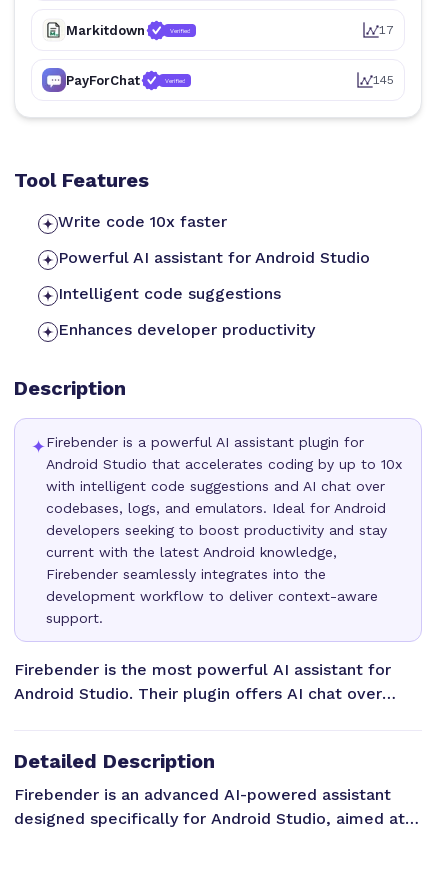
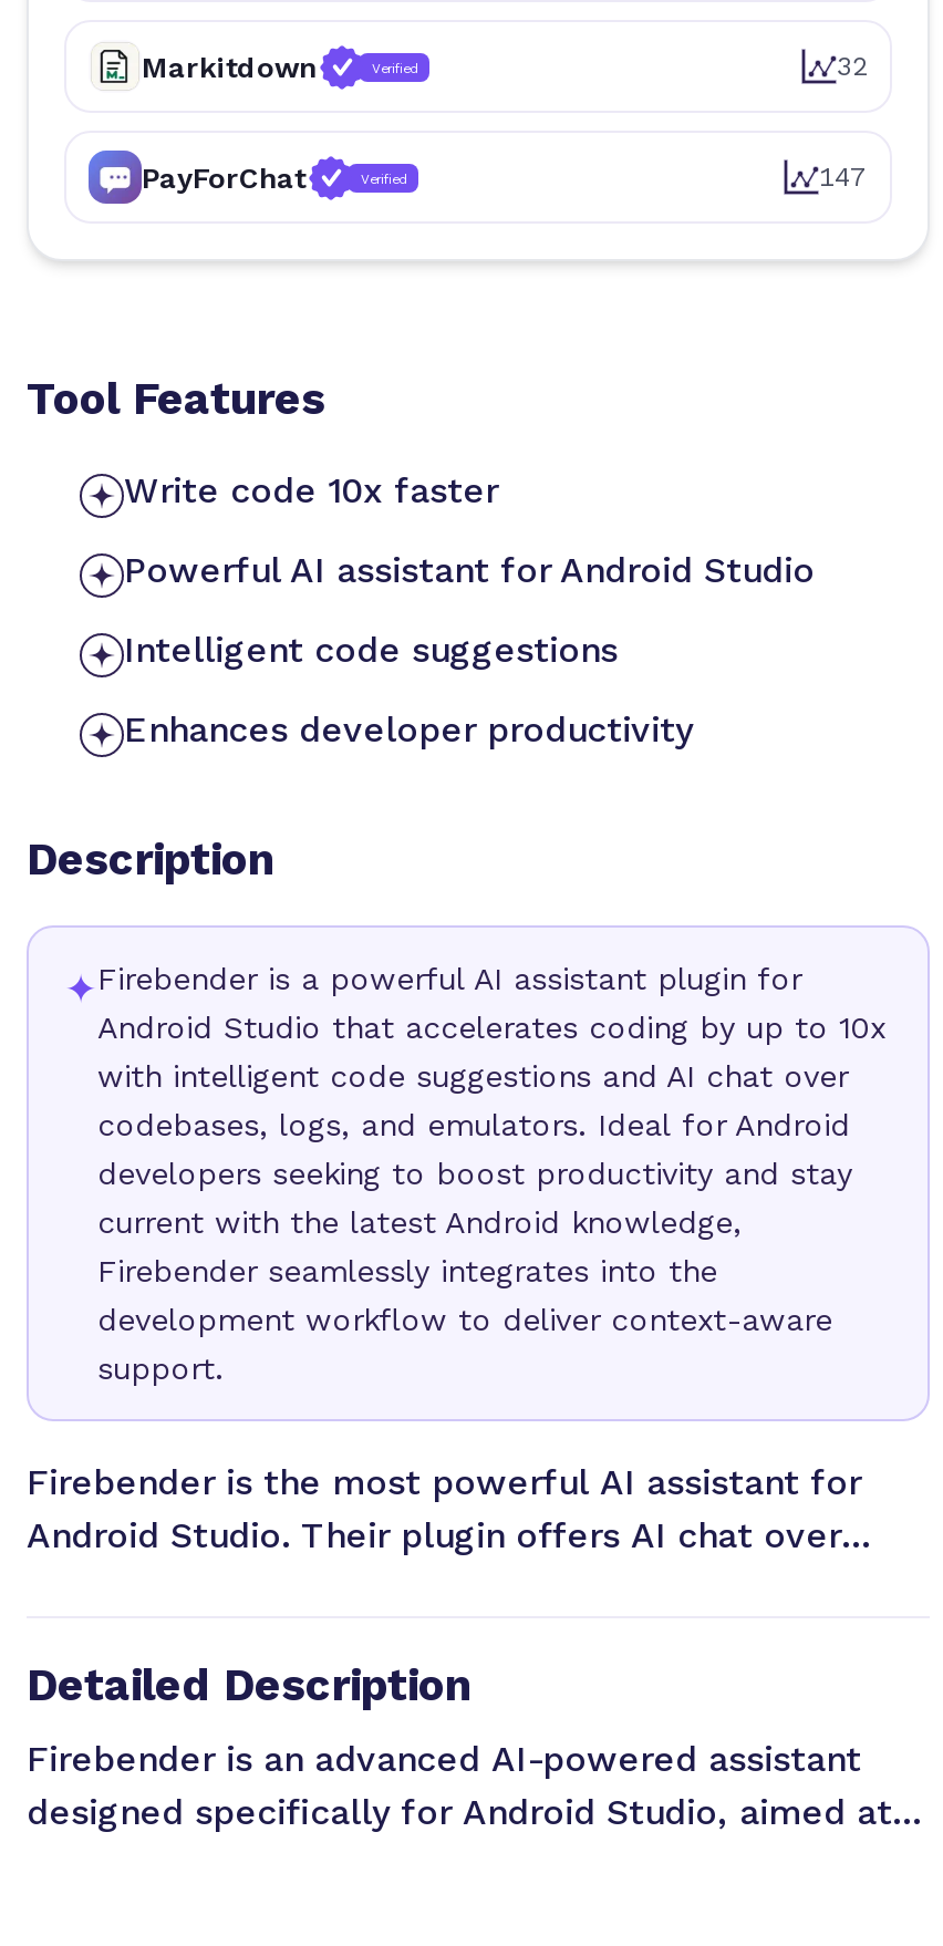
[379,23,394,37] 17 -> [837,51,868,82] 32
[373,73,394,87] 145 -> [819,162,868,193] 147

